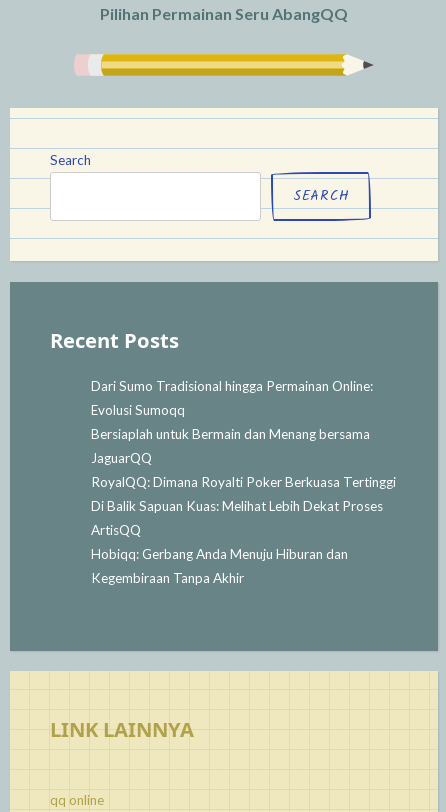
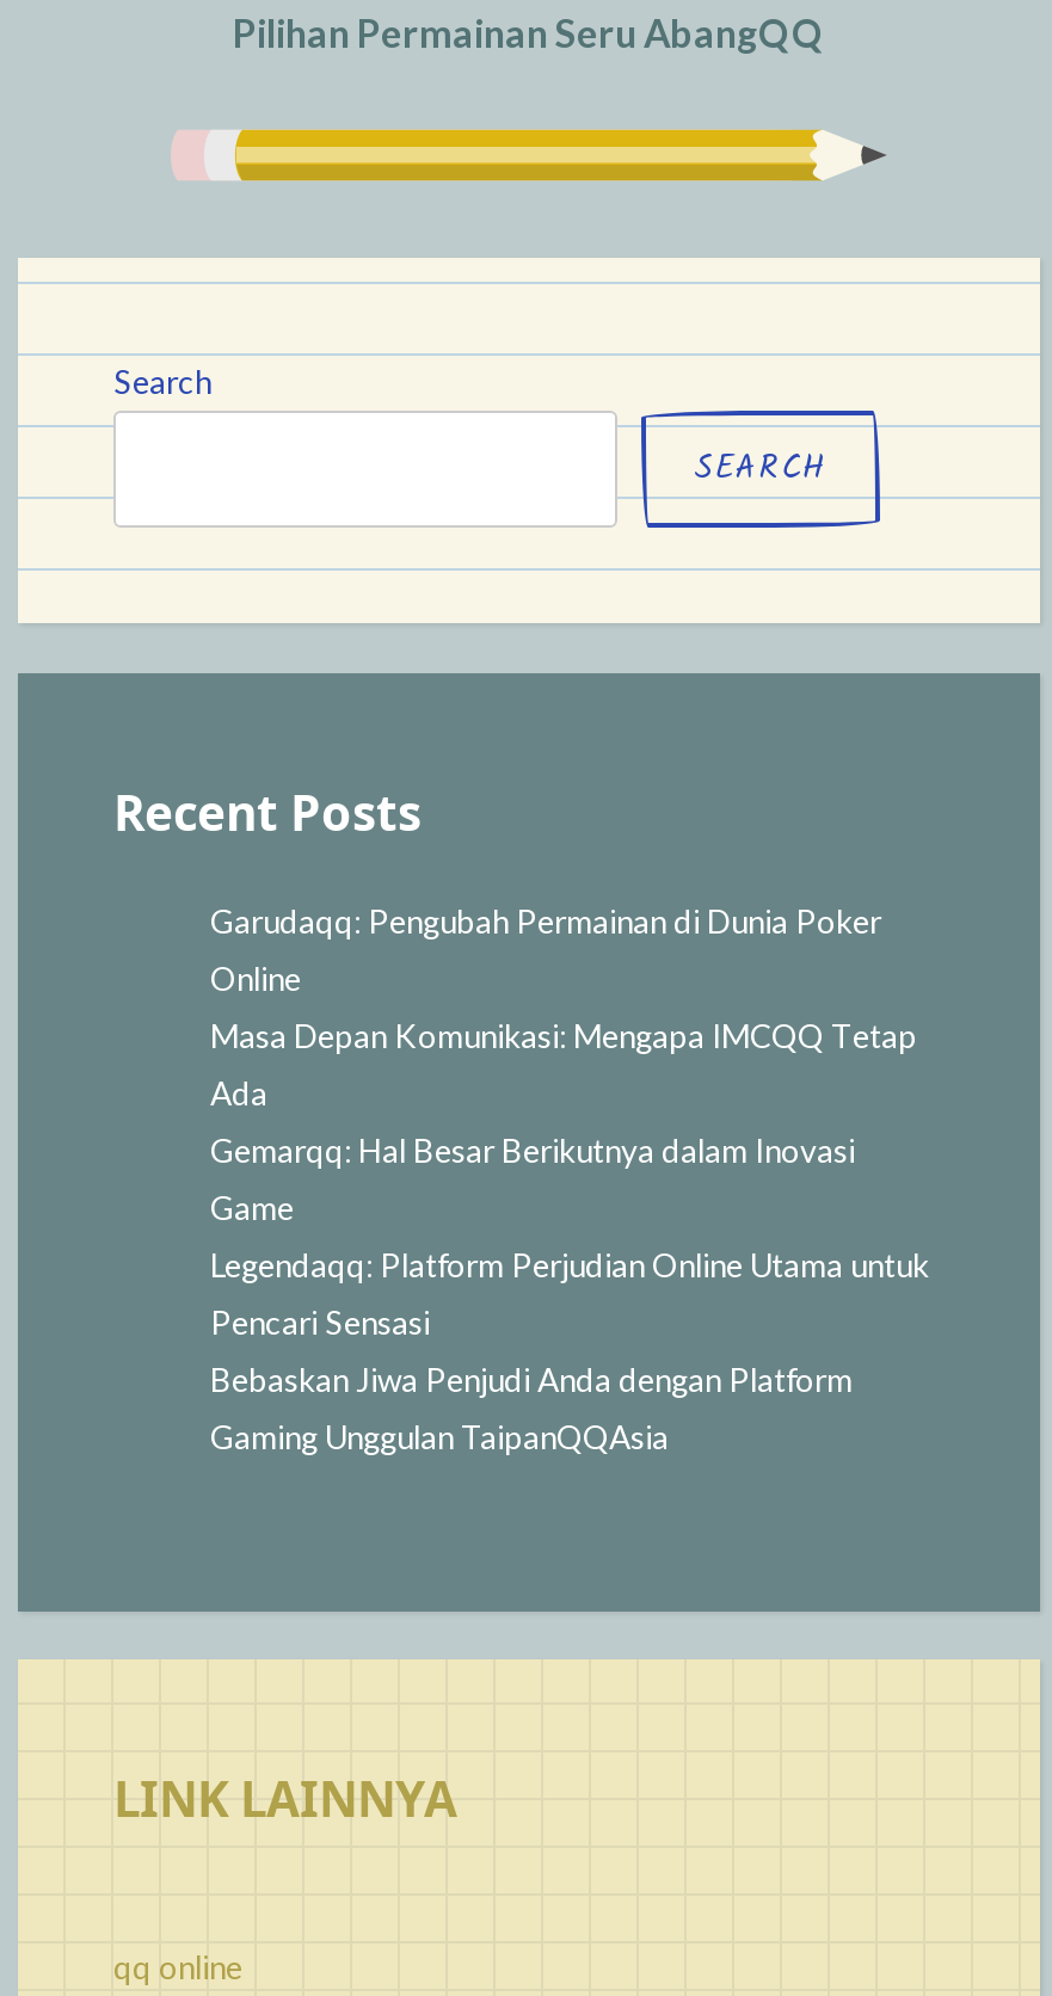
[90,378,395,586] Dari Sumo Tradisional hingga Permainan Online: | Evolusi Sumoqq | Bersiaplah untuk Bermain dan Menang bersama | JaguarQQ | RoyalQQ: Dimana Royalti Poker Berkuasa Tertinggi | Di Balik Sapuan Kuas: Melihat Lebih Dekat Proses | ArtisQQ | Hobiqq: Gerbang Anda Menuju Hiburan dan | Kegembiraan Tanpa Akhir -> [210,903,929,1457] Garudaqq: Pengubah Permainan di Dunia Poker | Online | Masa Depan Komunikasi: Mengapa IMCQQ Tetap | Ada | Gemarqq: Hal Besar Berikutnya dalam Inovasi | Game | Legendaqq: Platform Perjudian Online Utama untuk | Pencari Sensasi | Bebaskan Jiwa Penjudi Anda dengan Platform | Gaming Unggulan TaipanQQAsia

